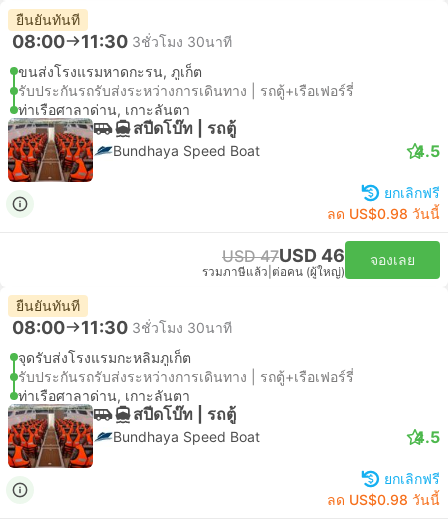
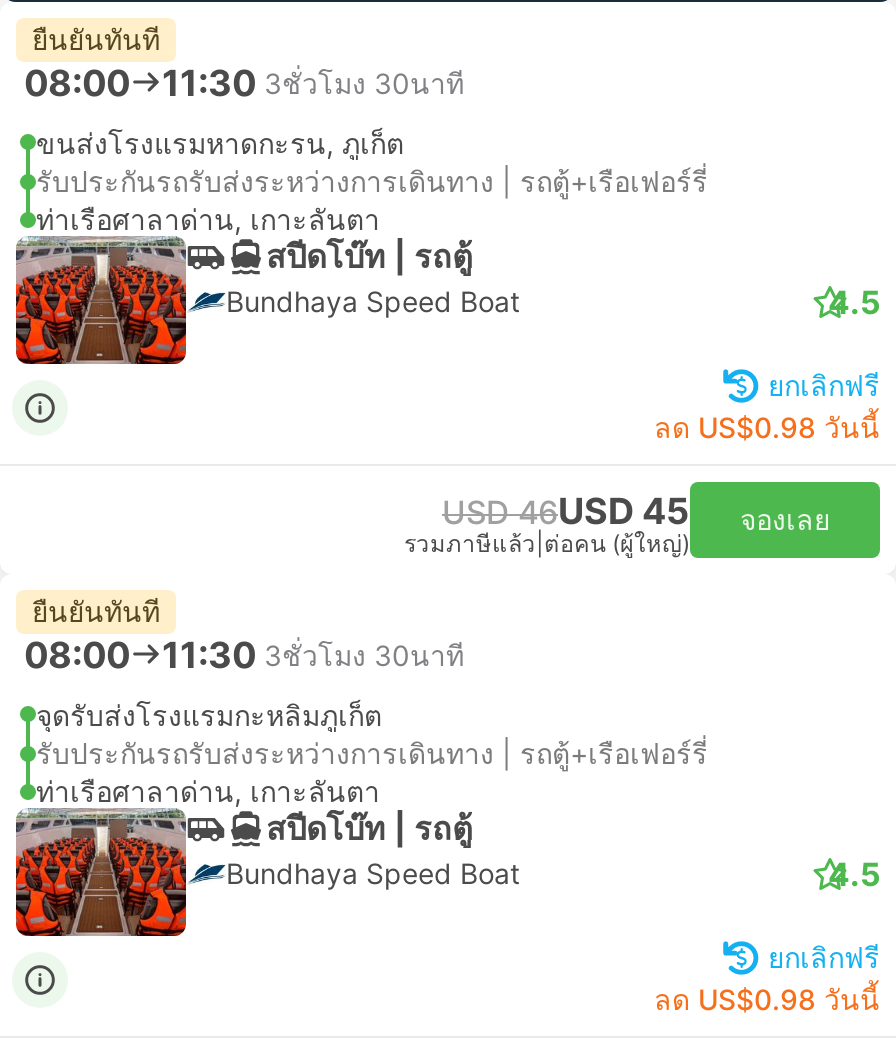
[222,245,415,268] USD 47USD 46 จองเลย -> [442,490,830,536] USD 46USD 45 จองเลย

